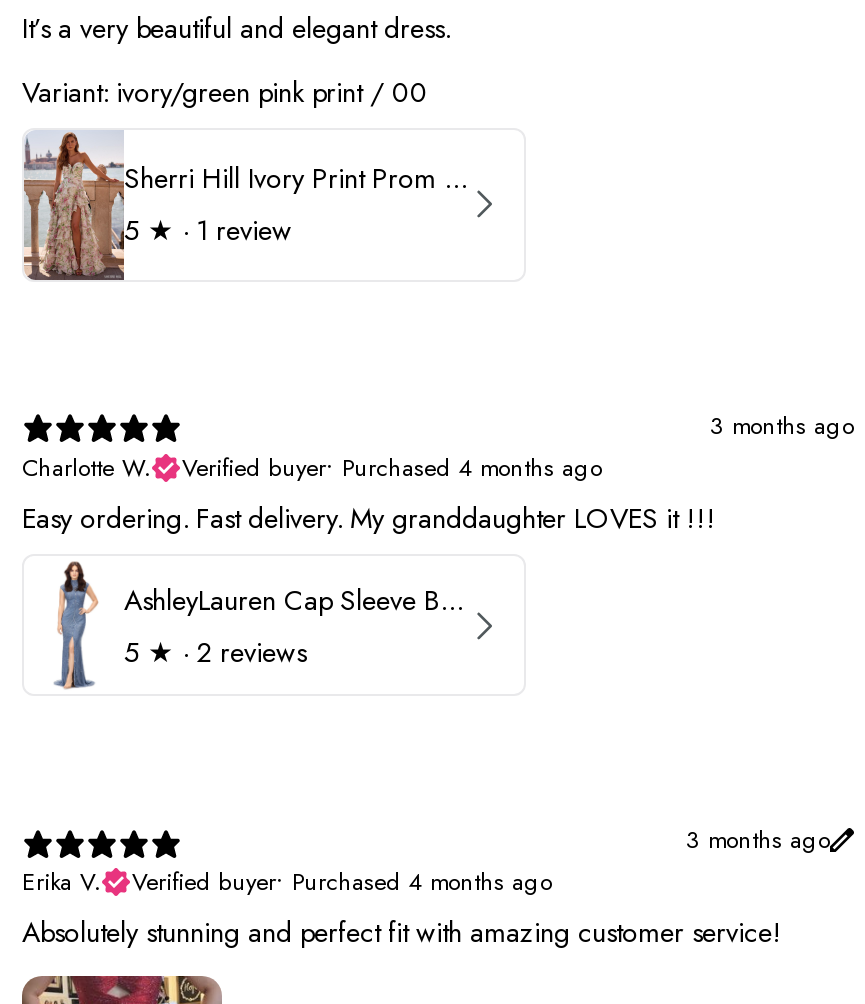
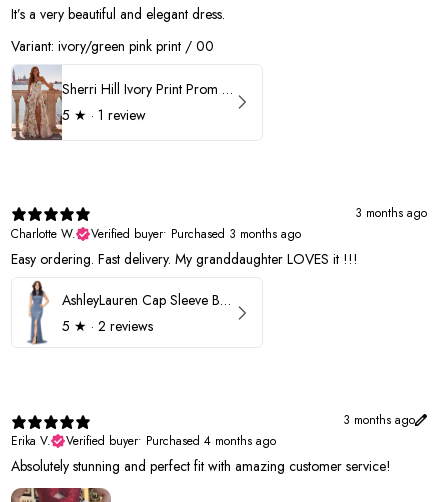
[182,450,602,486] Verified buyer • Purchased 4 months ago -> [91,225,301,243] Verified buyer • Purchased 3 months ago

